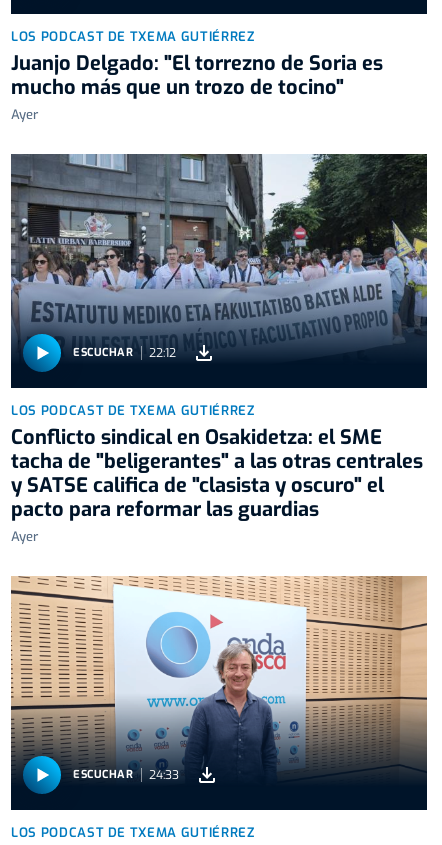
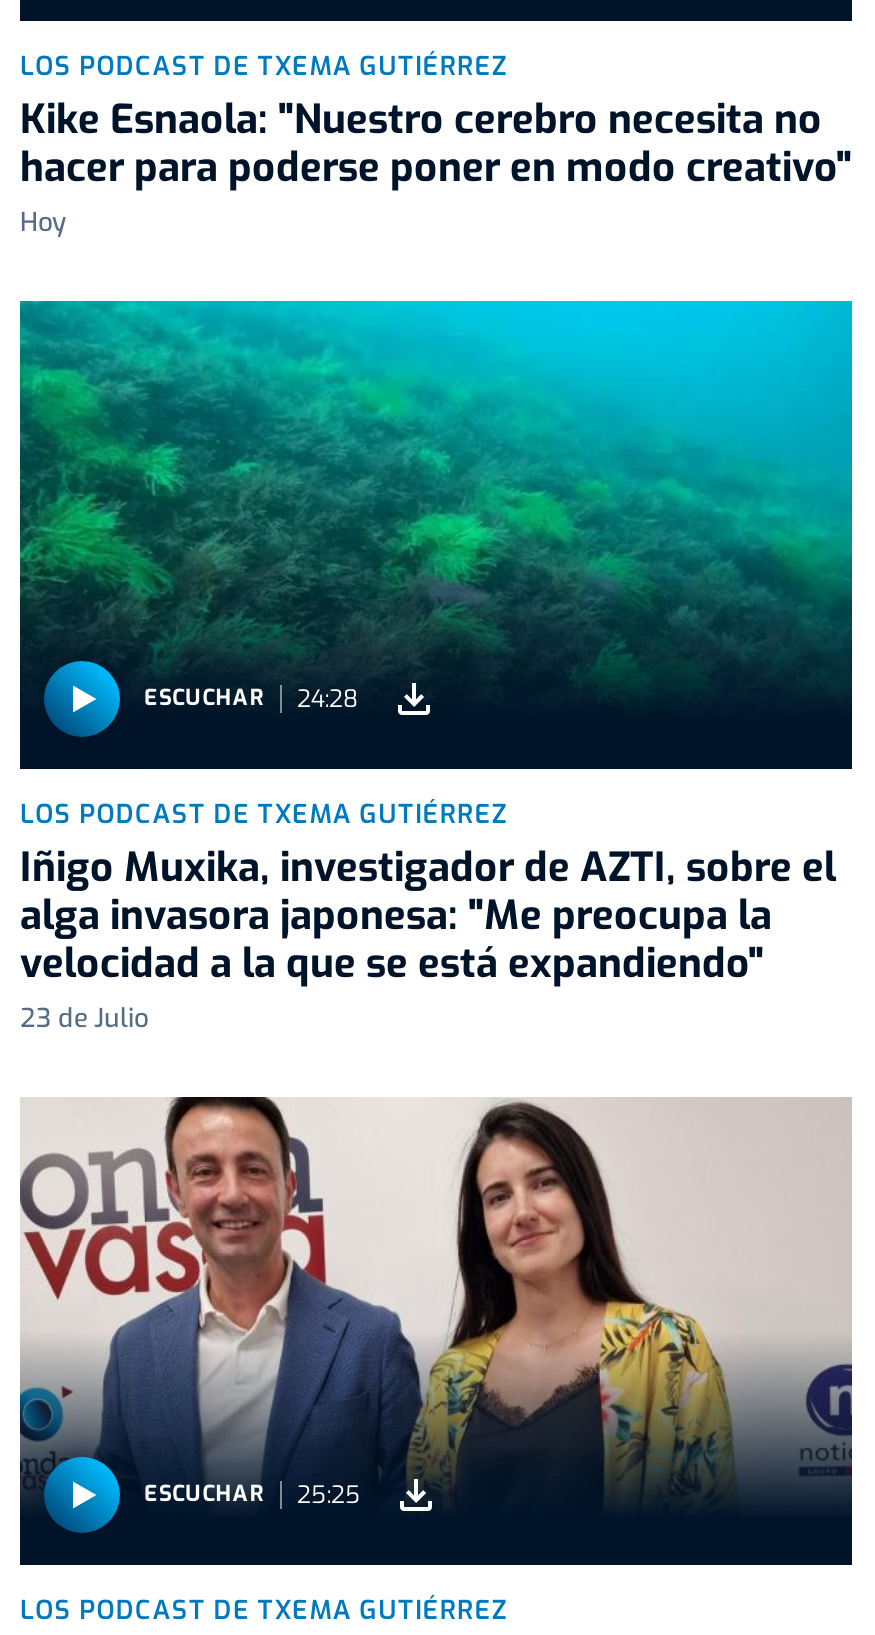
[11,50,383,123] Juanjo Delgado: "El torrezno de Soria es | mucho más que un trozo de tocino" | Ayer -> [20,93,852,239] Kike Esnaola: "Nuestro cerebro necesita no | hacer para poderse poner en modo creativo" | Hoy
[10,153,428,362] [image] | ESCUCHAR 22:12 -> [18,299,854,717] [image] | ESCUCHAR 24:28
[11,424,423,545] Conflicto sindical en Osakidetza: el SME | tacha de "beligerantes" a las otras centrales | y SATSE califica de "clasista y oscuro" el | pacto para reformar las guardias | Ayer -> [20,841,836,1035] Iñigo Muxika, investigador de AZTI, sobre el | alga invasora japonesa: "Me preocupa la | velocidad a la que se está expandiendo" | 23 de Julio
[11,576,428,783] [image] | ESCUCHAR 24:33 -> [18,1095,854,1511] [image] | ESCUCHAR 25:25

